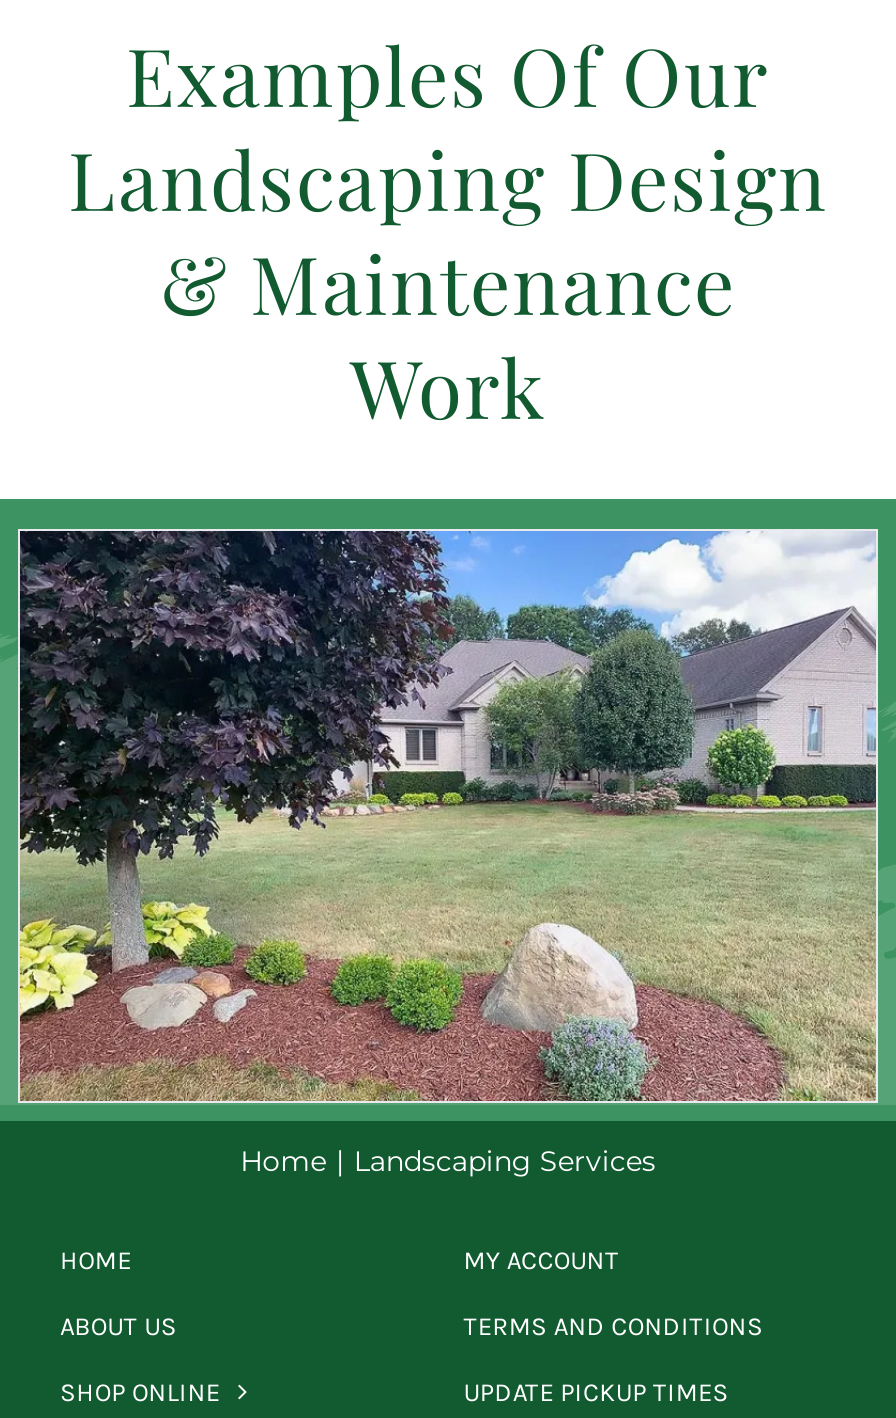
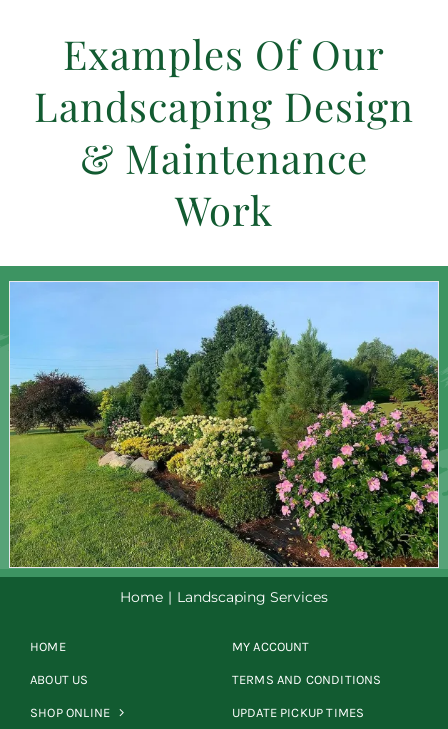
[18,529,878,1103] [image] -> [9,281,439,567] [image]

